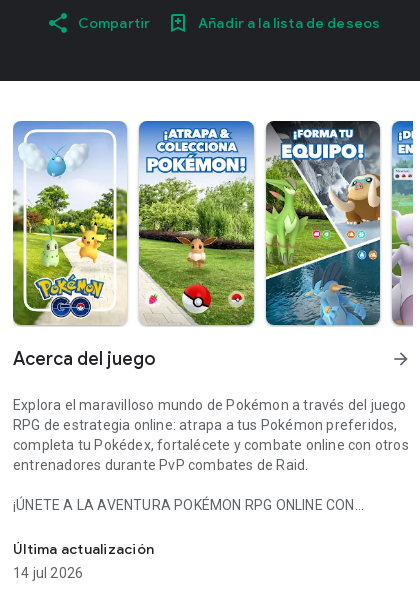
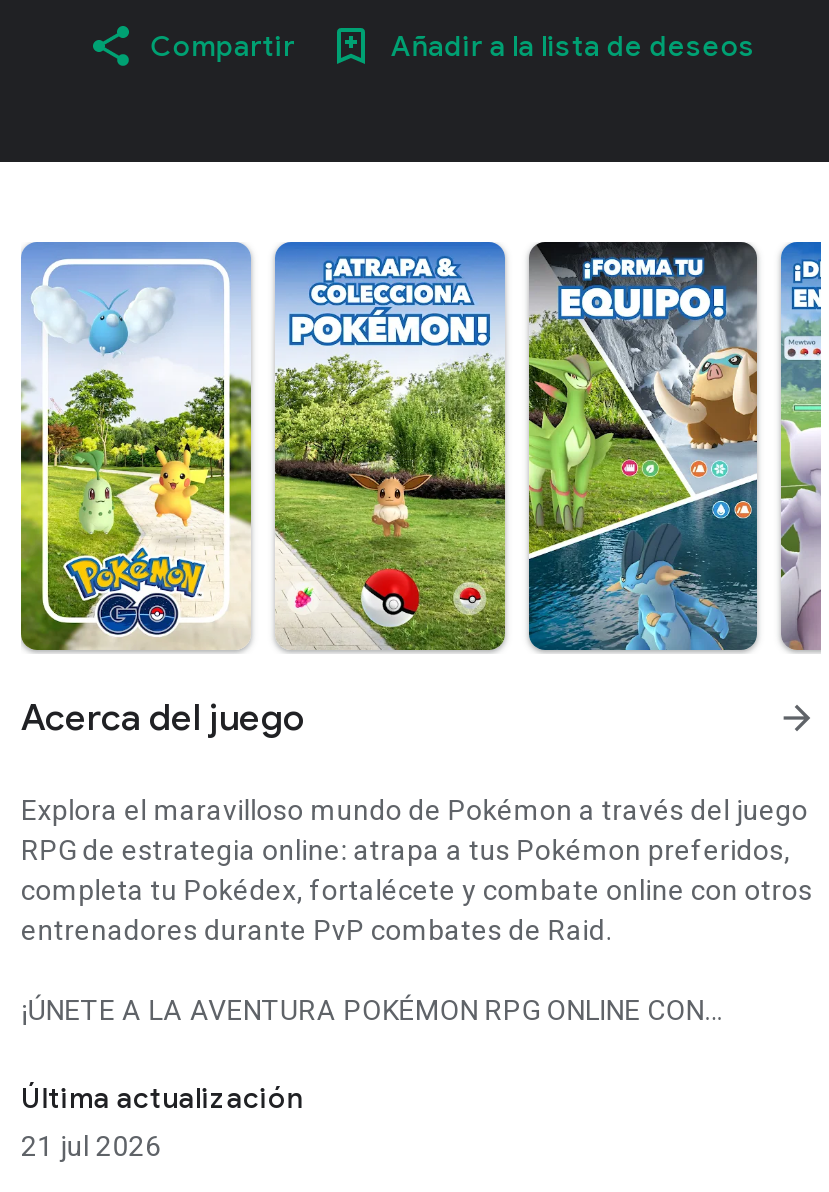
[13,565,83,581] 14 jul 2026 -> [21,1130,161,1162] 21 jul 2026

